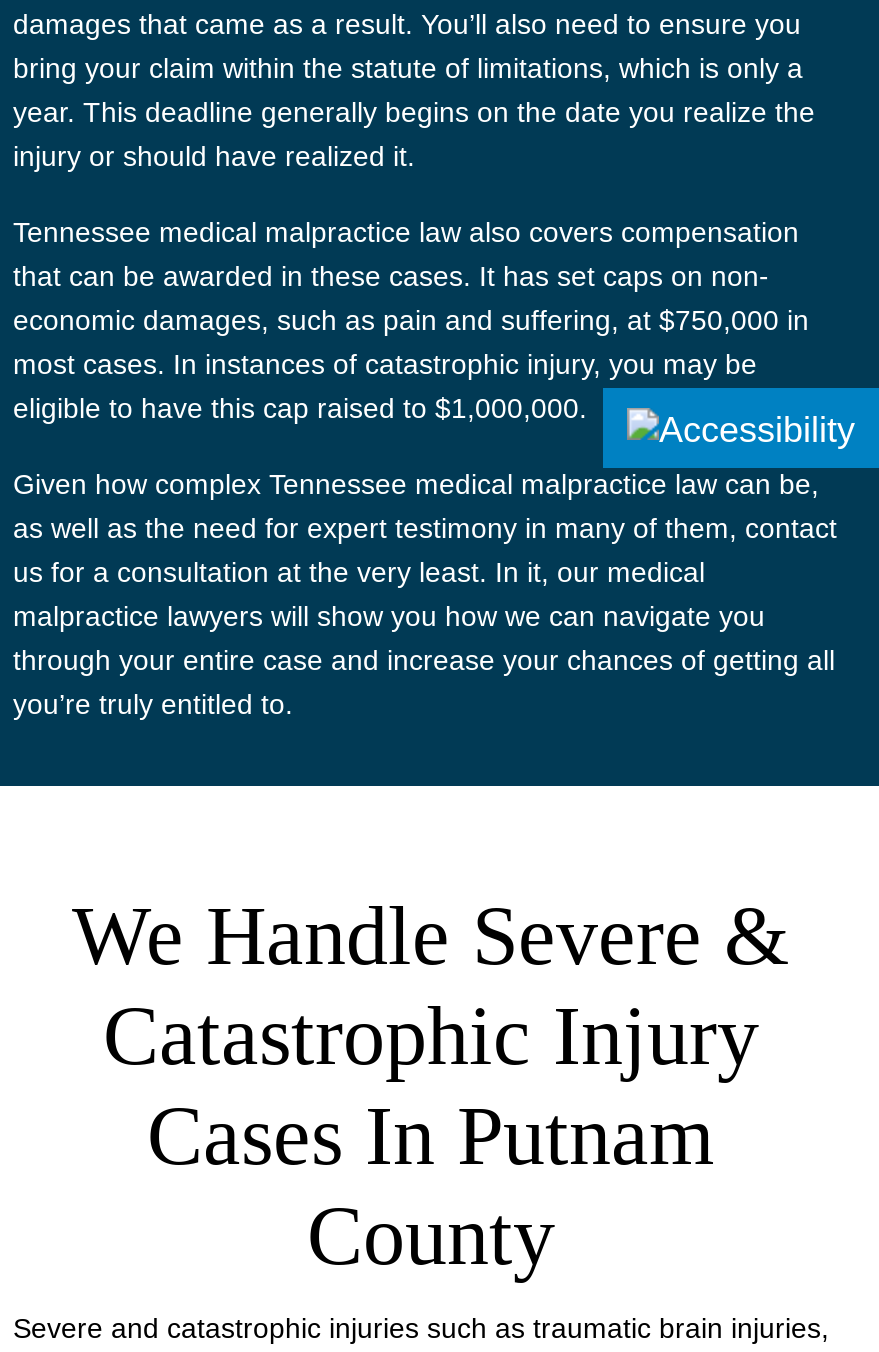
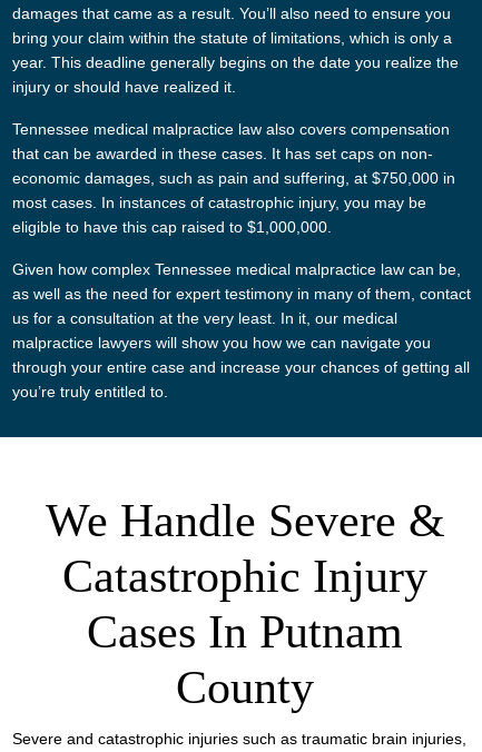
[601,386,873,470] [image] -> none

